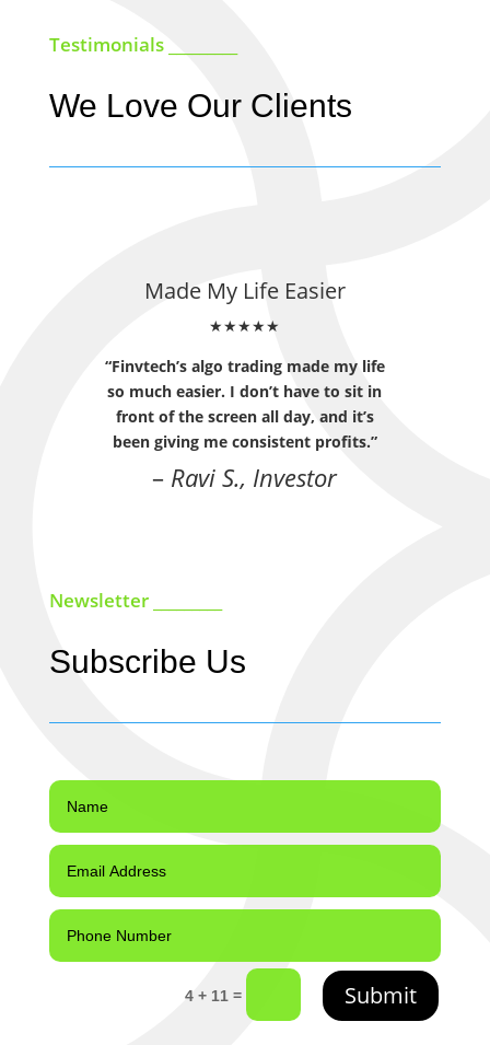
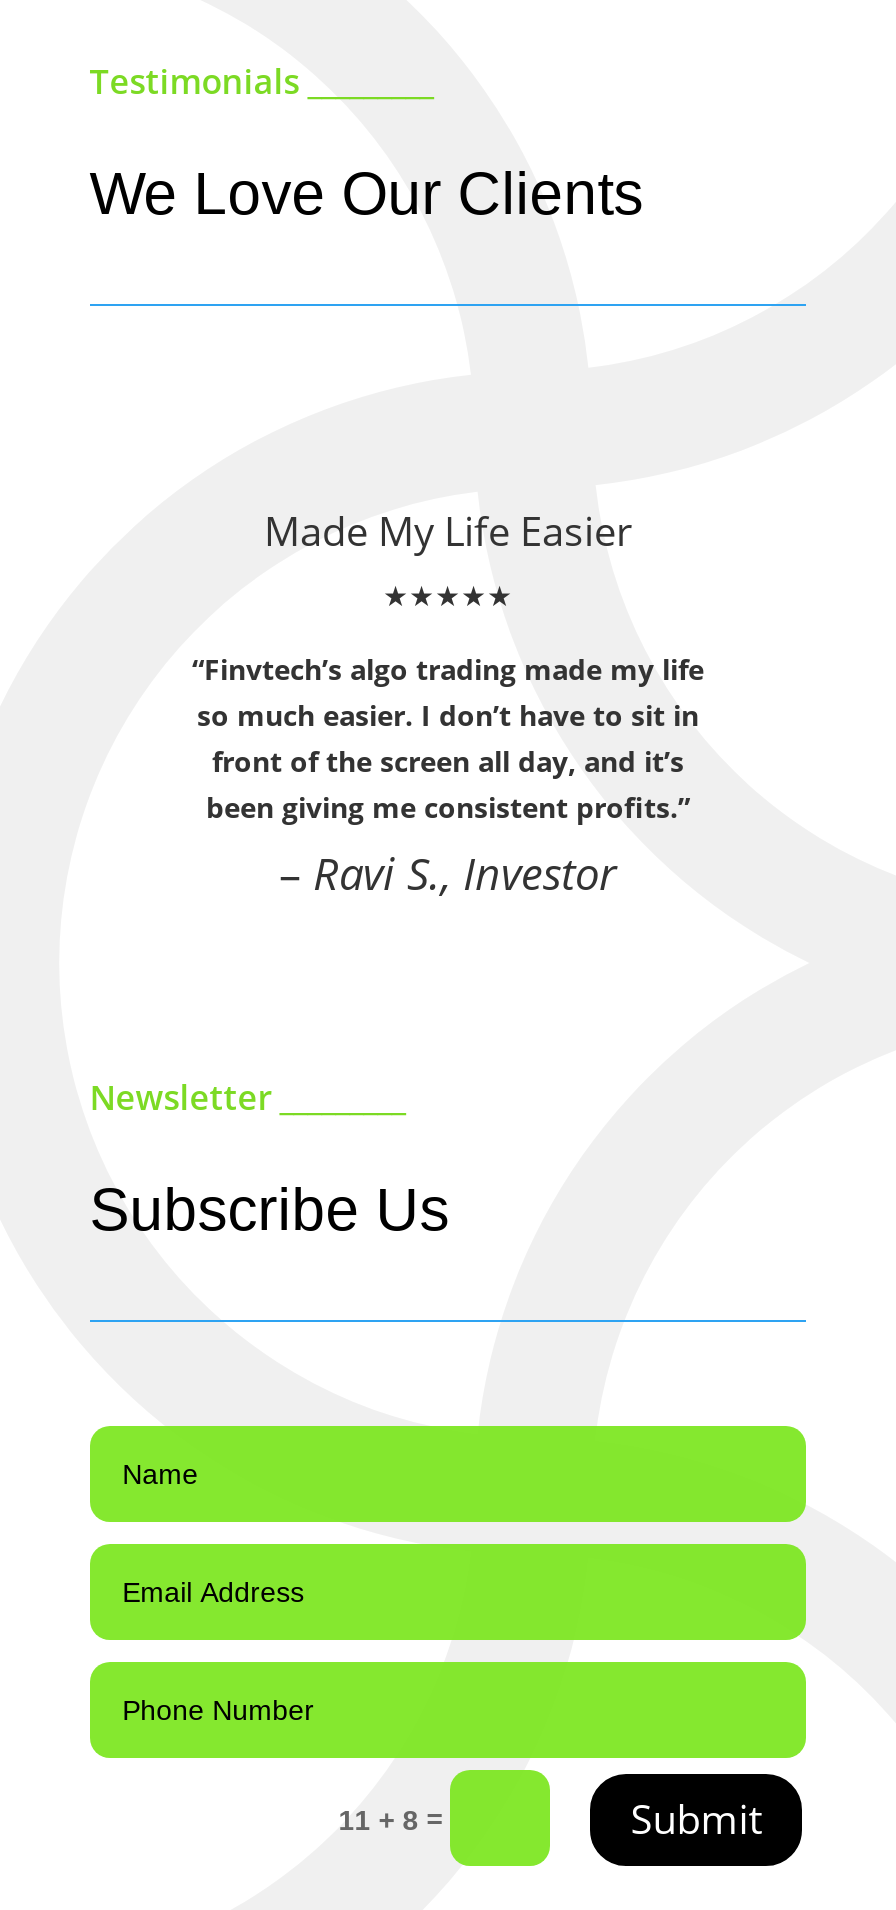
[185,986,246,1004] 4 + 11 = -> [338,1802,450,1835] 11 + 8 =

